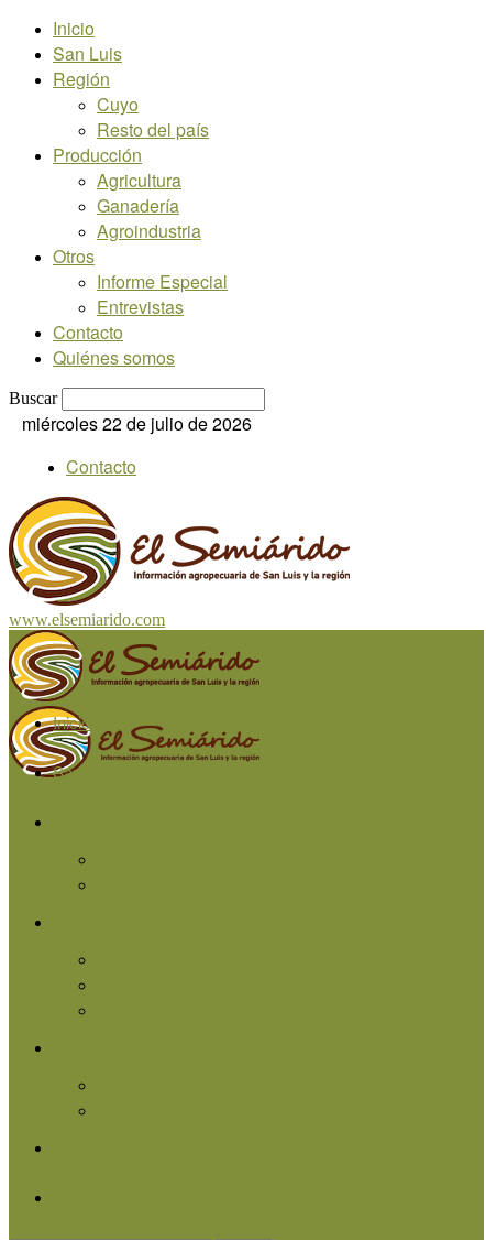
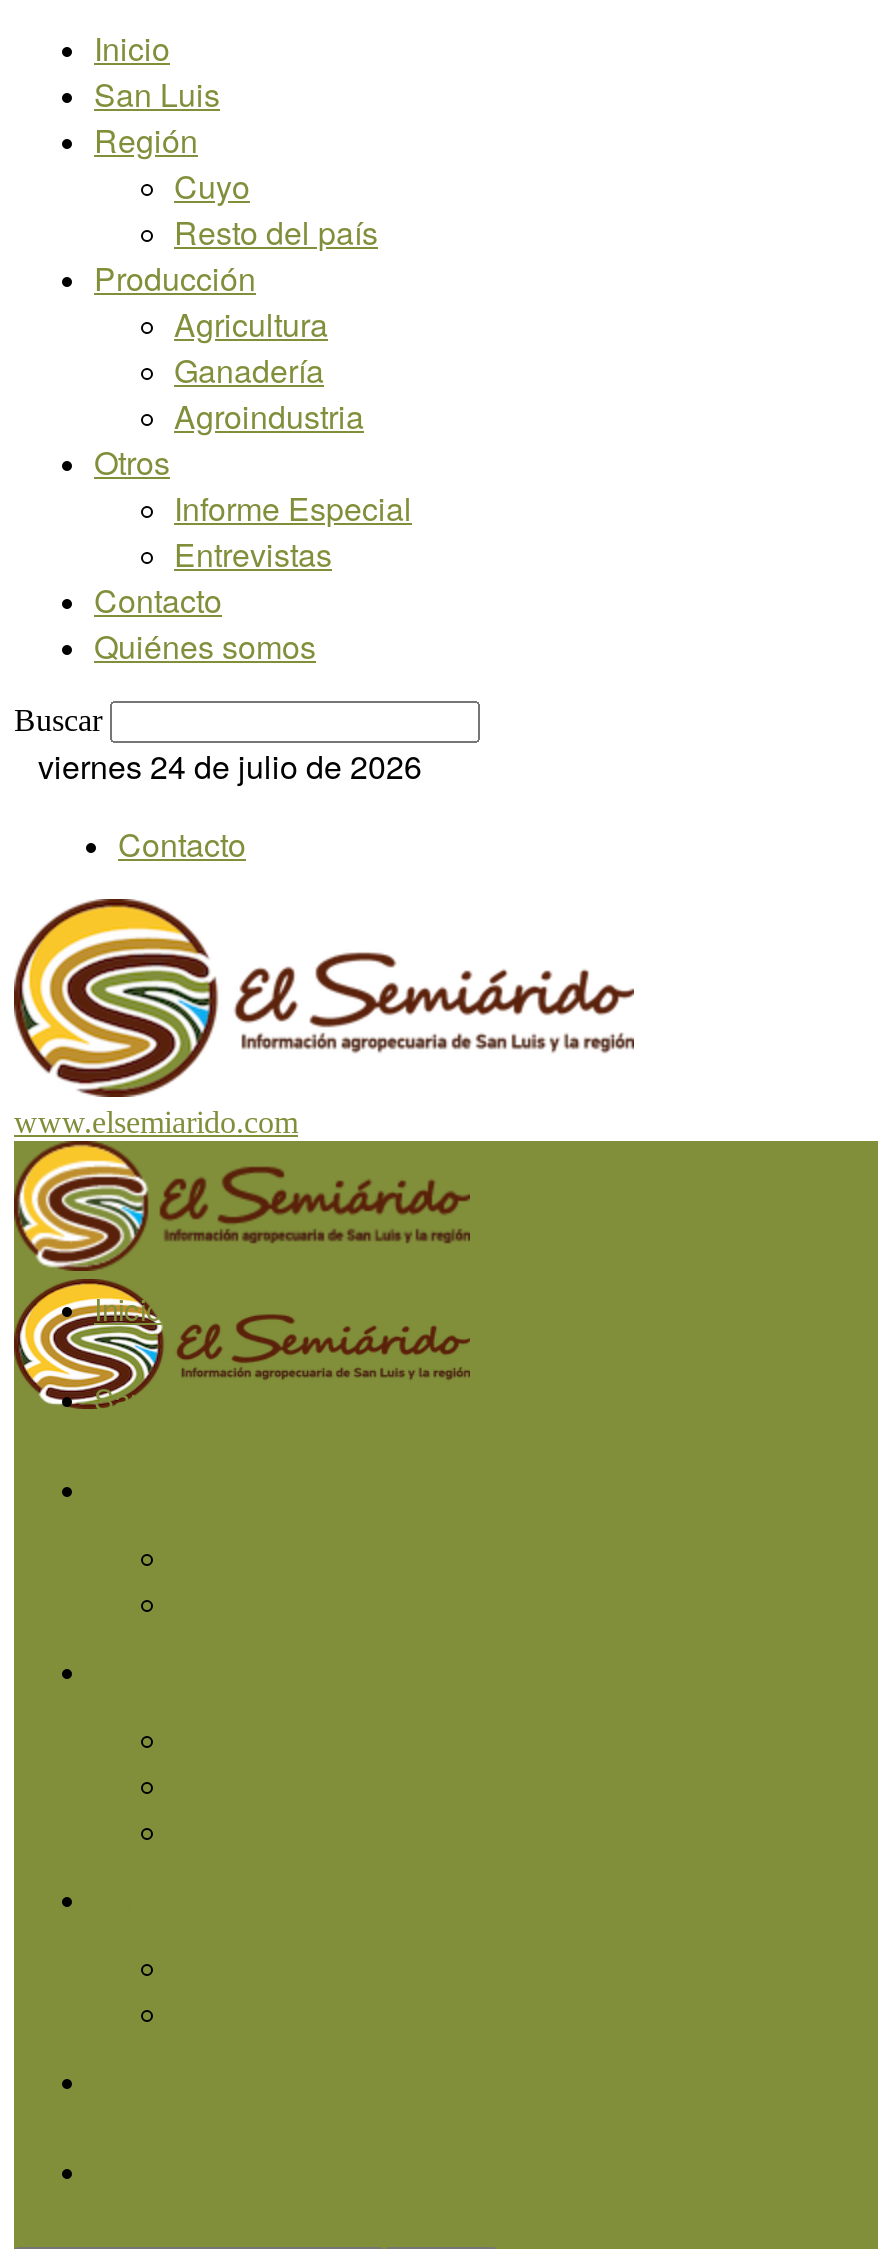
[22,411,252,436] miércoles 22 de julio de 2026 -> [38,743,422,789] viernes 24 de julio de 2026

